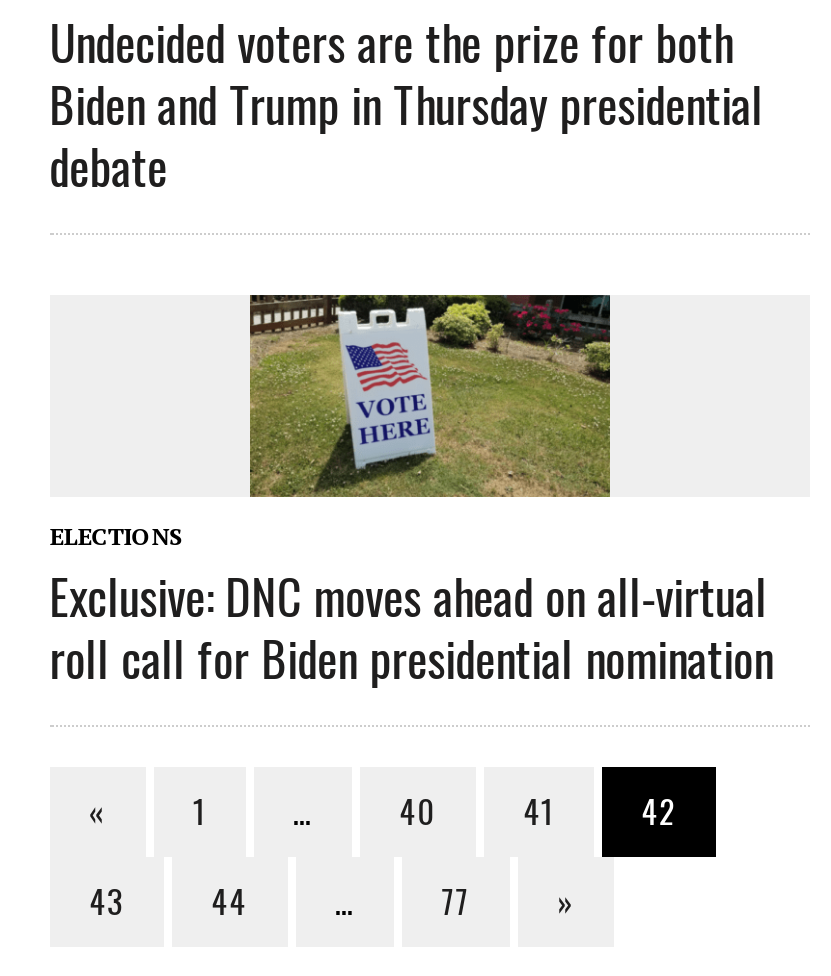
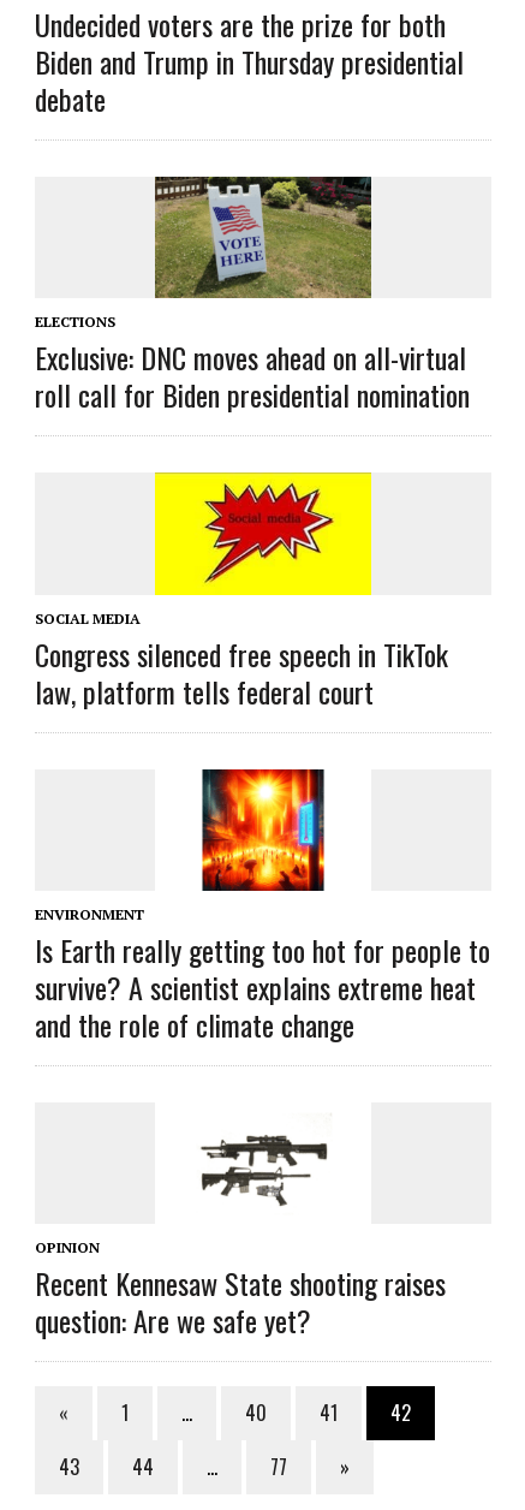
none -> [34,471,448,712] [image] | SOCIAL MEDIA | Congress silenced free speech in TikTok | law, platform tells federal court
none -> [34,768,490,1045] [image] | ENVIRONMENT | Is Earth really getting too hot for people to | survive? A scientist explains extreme heat | and the role of climate change
none -> [34,1134,445,1341] [image] | OPINION | Recent Kennesaw State shooting raises | question: Are we safe yet?

